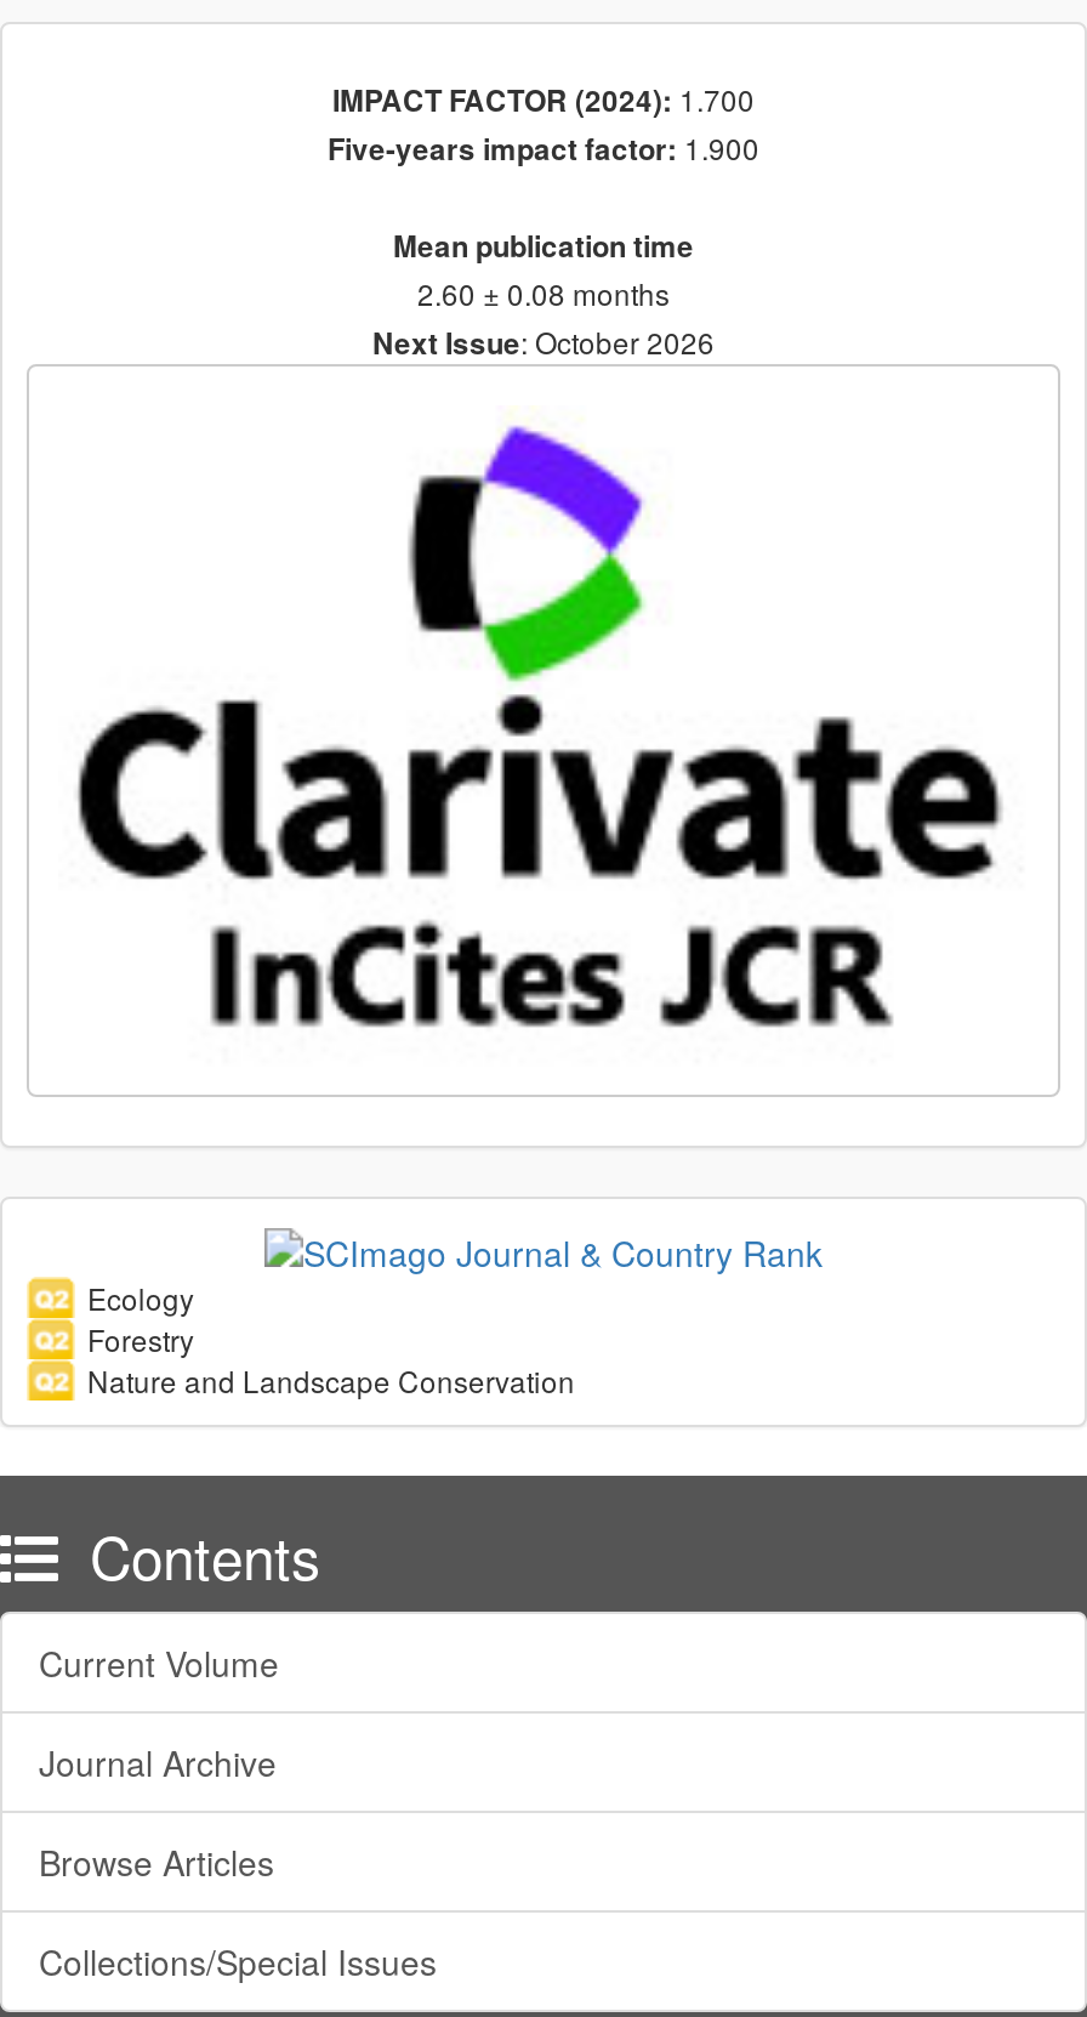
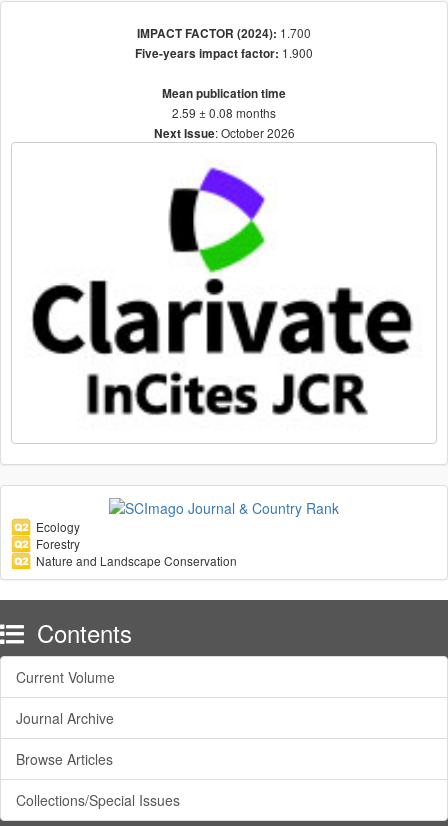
[417,271,670,313] 2.60 ± 0.08 months -> [172,104,276,121] 2.59 ± 0.08 months

